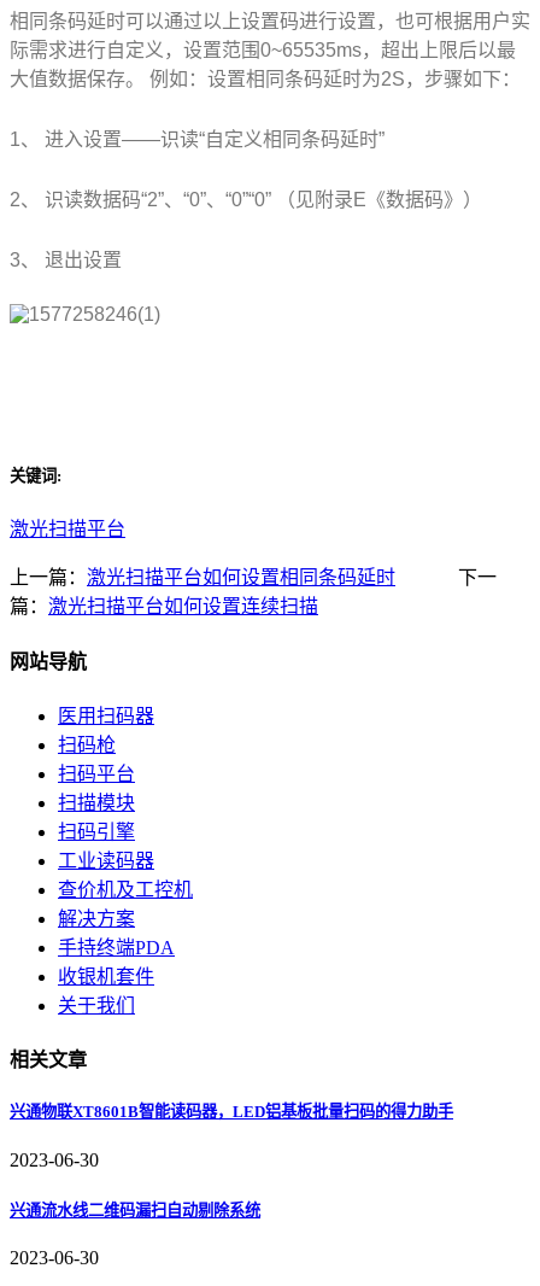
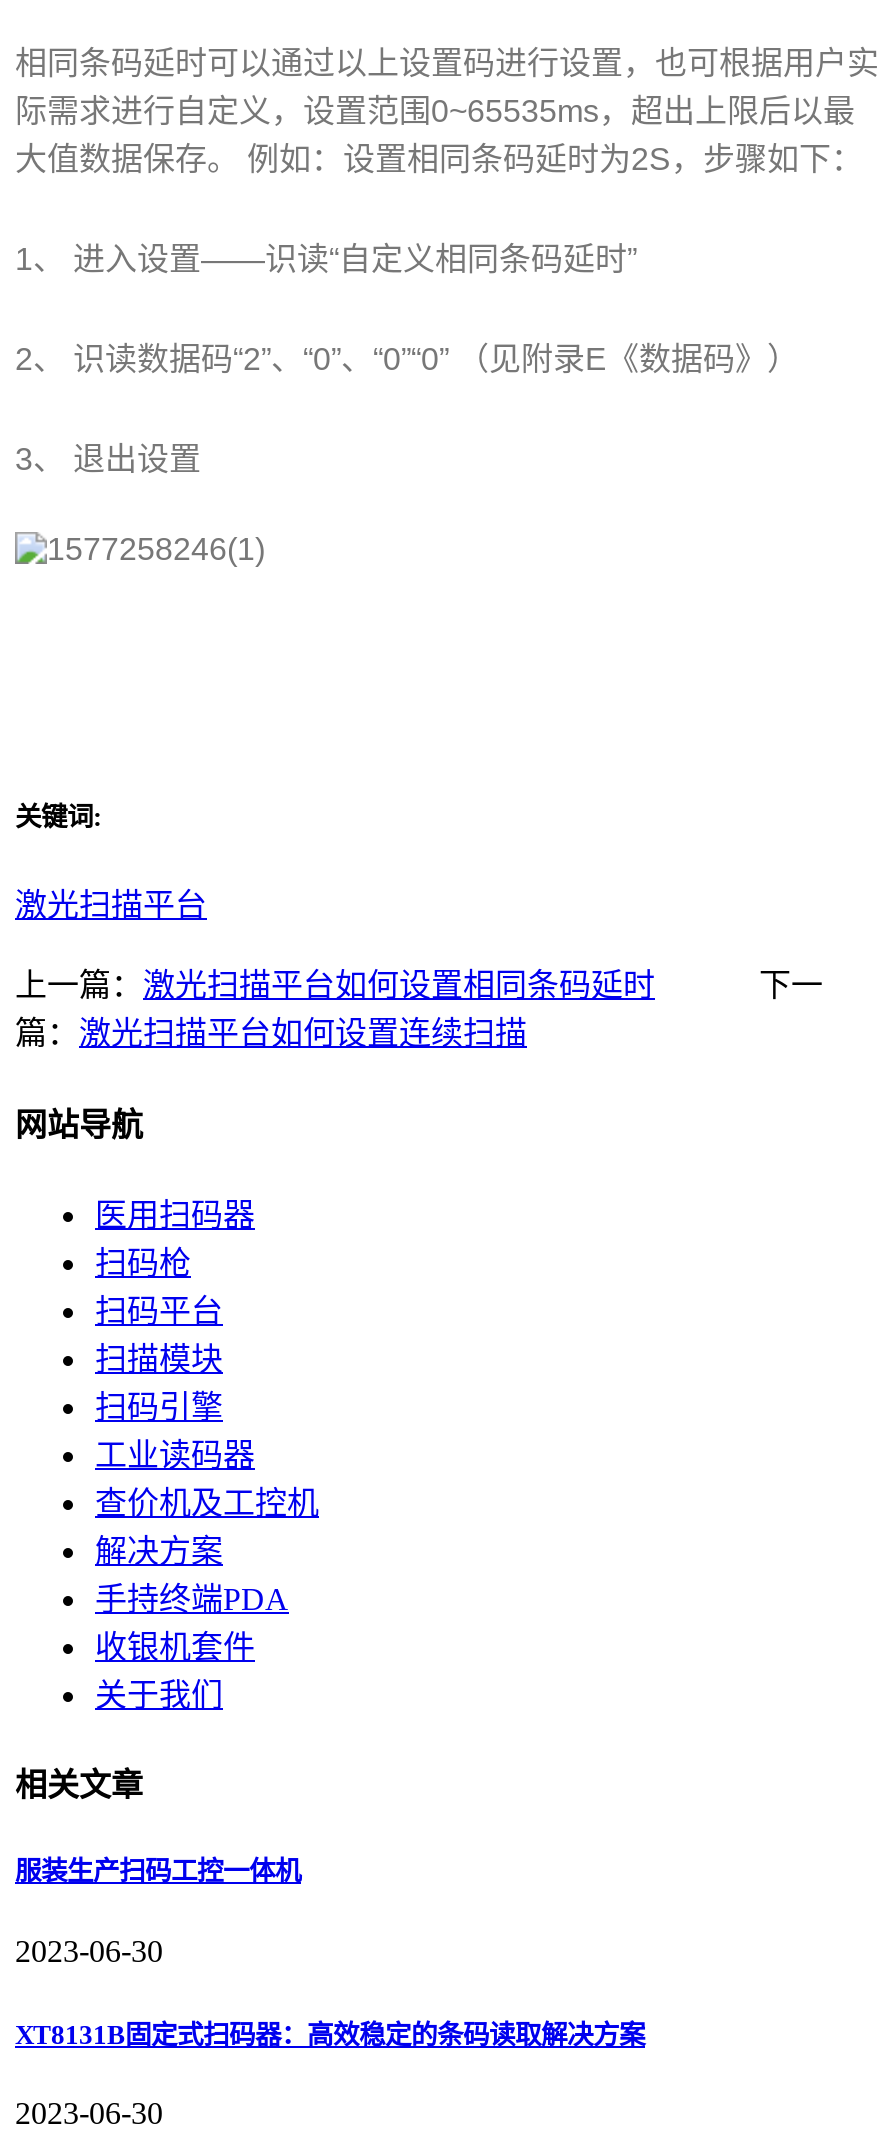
[10,1103,453,1121] 兴通物联XT8601B智能读码器，LED铝基板批量扫码的得力助手 -> [15,1857,301,1887] 服装生产扫码工控一体机
[10,1201,260,1219] 兴通流水线二维码漏扫自动剔除系统 -> [15,2019,645,2049] XT8131B固定式扫码器：高效稳定的条码读取解决方案

